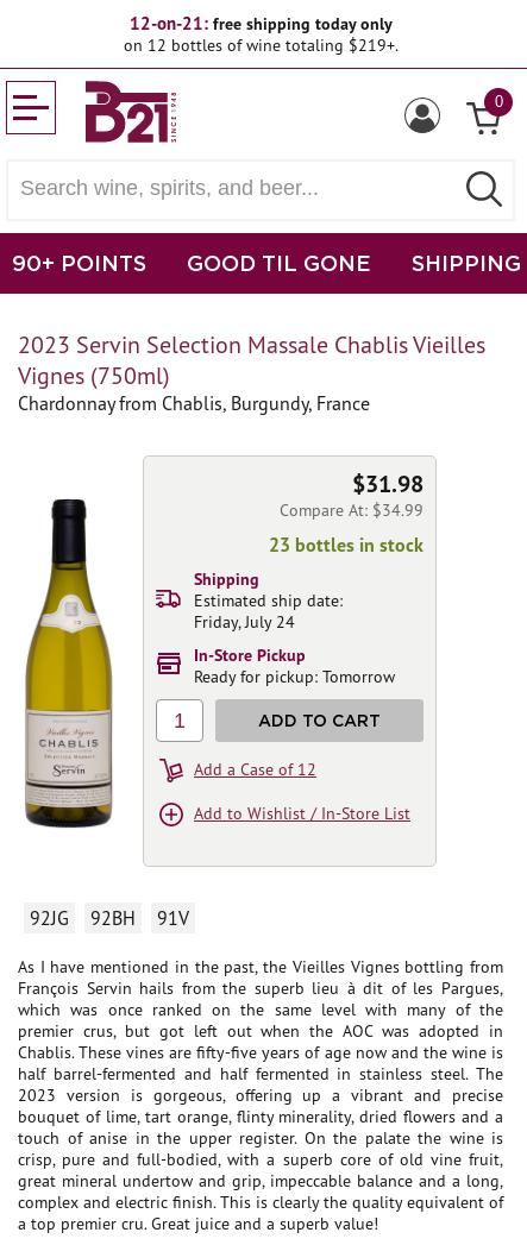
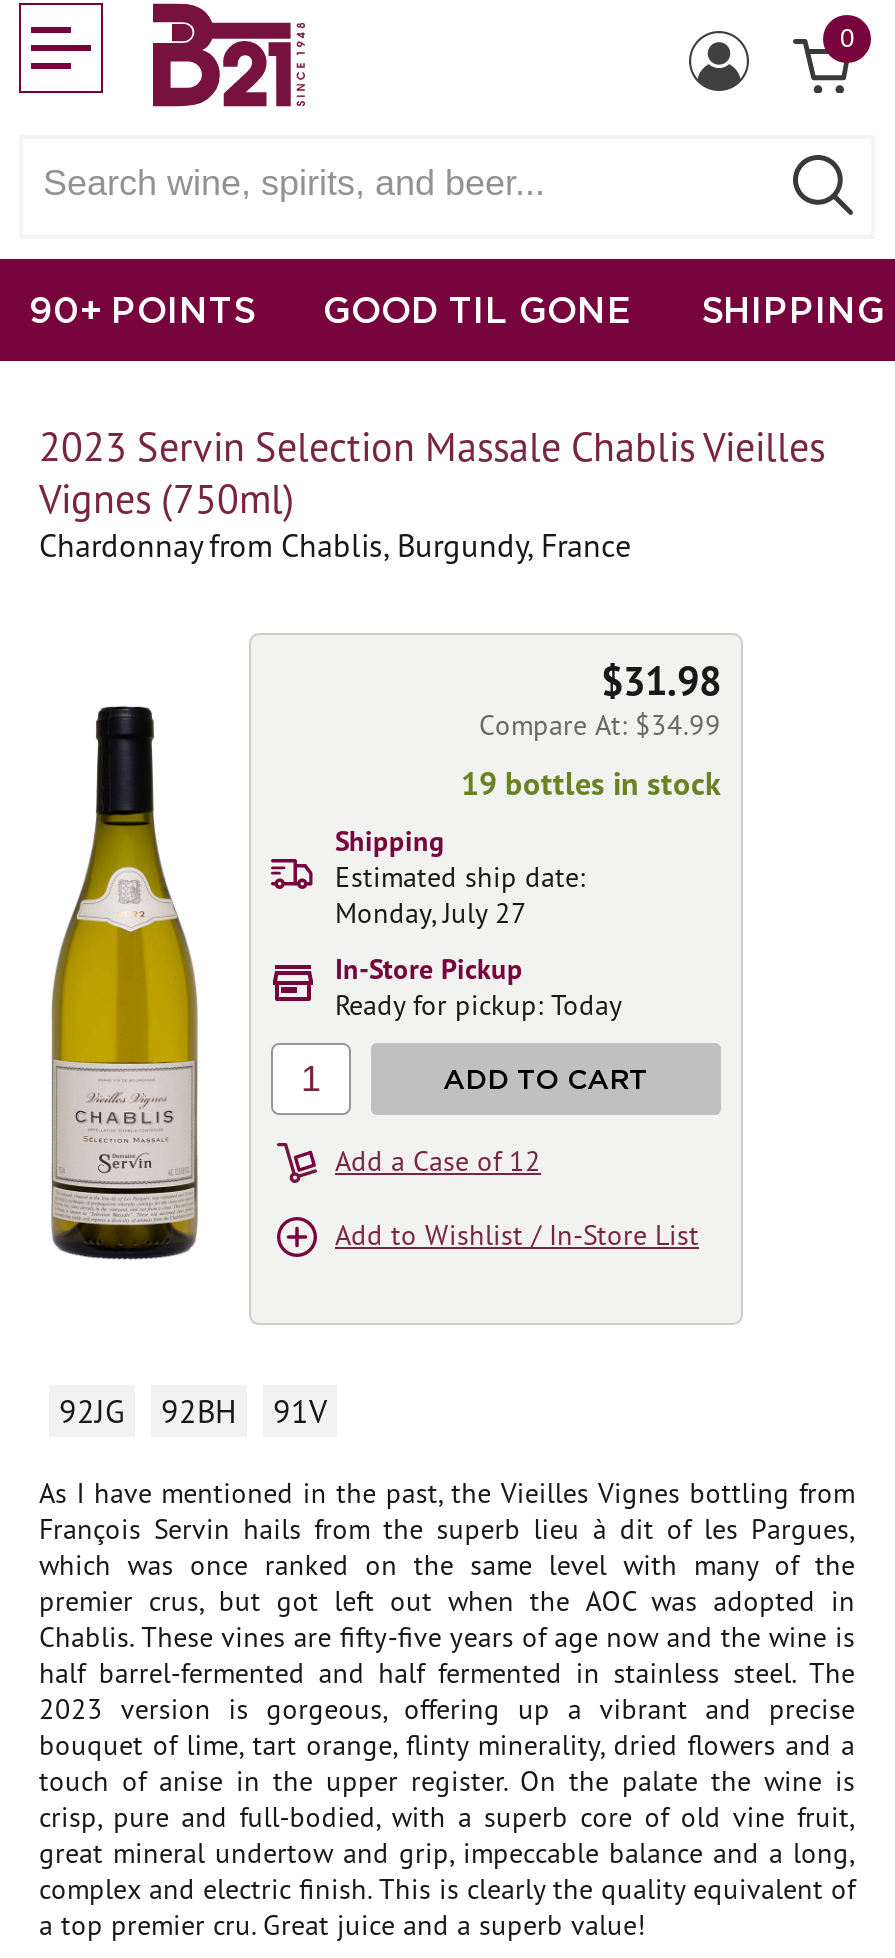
[123,12,398,56] 12-on-21: free shipping today only | on 12 bottles of wine totaling $219+. -> none
[269,533,424,557] 23 bottles in stock -> [461,763,721,803] 19 bottles in stock
[194,611,295,633] Friday, July 24 -> [335,895,527,931] Monday, July 27
[194,666,395,687] Ready for pickup: Tomorrow -> [335,987,623,1023] Ready for pickup: Today

